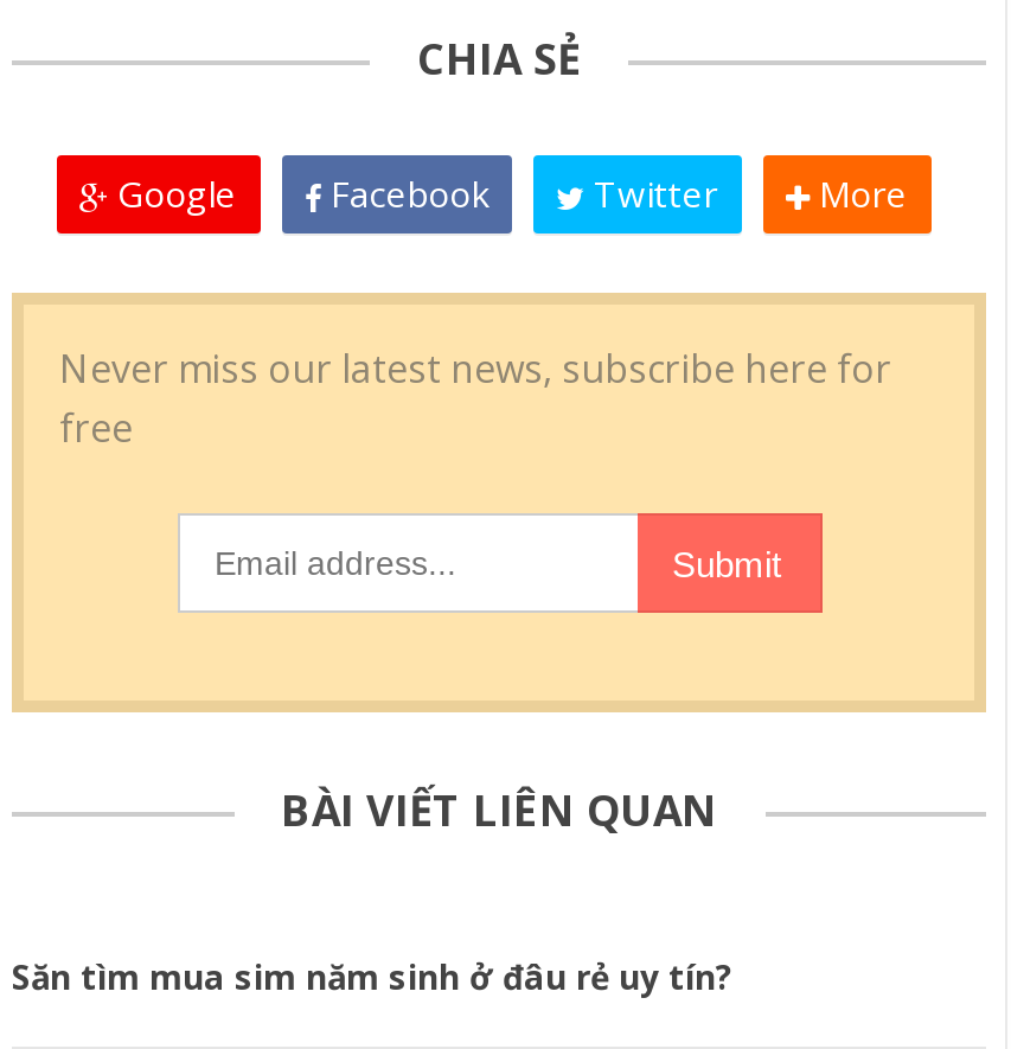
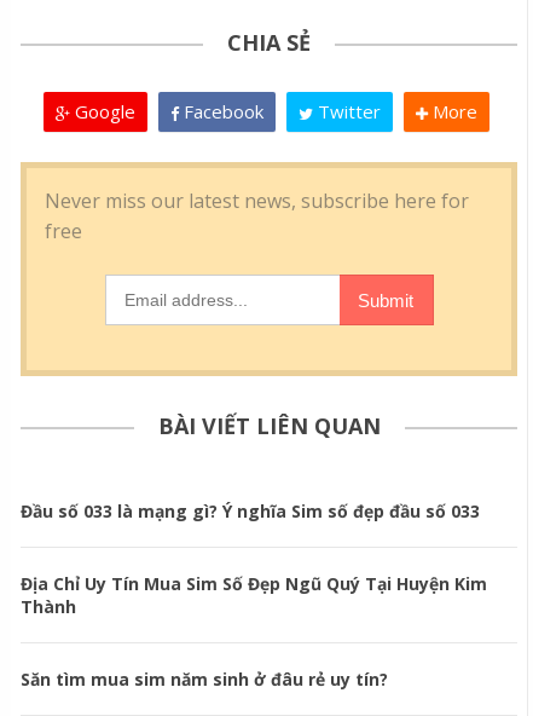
none -> [21,500,487,619] Đầu số 033 là mạng gì? Ý nghĩa Sim số đẹp đầu số 033 | Địa Chỉ Uy Tín Mua Sim Số Đẹp Ngũ Quý Tại Huyện Kim | Thành

